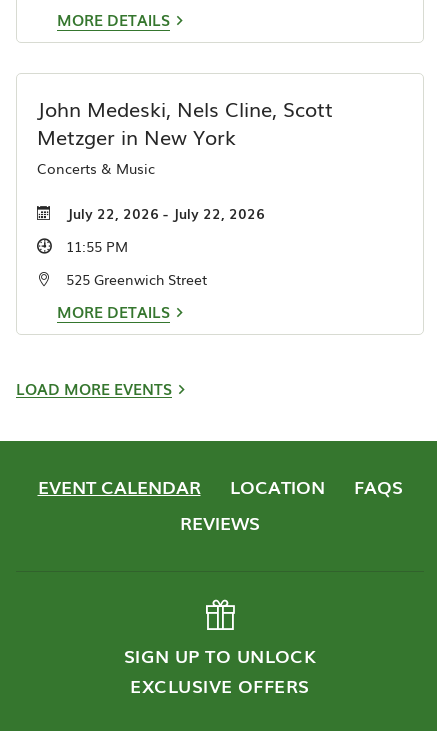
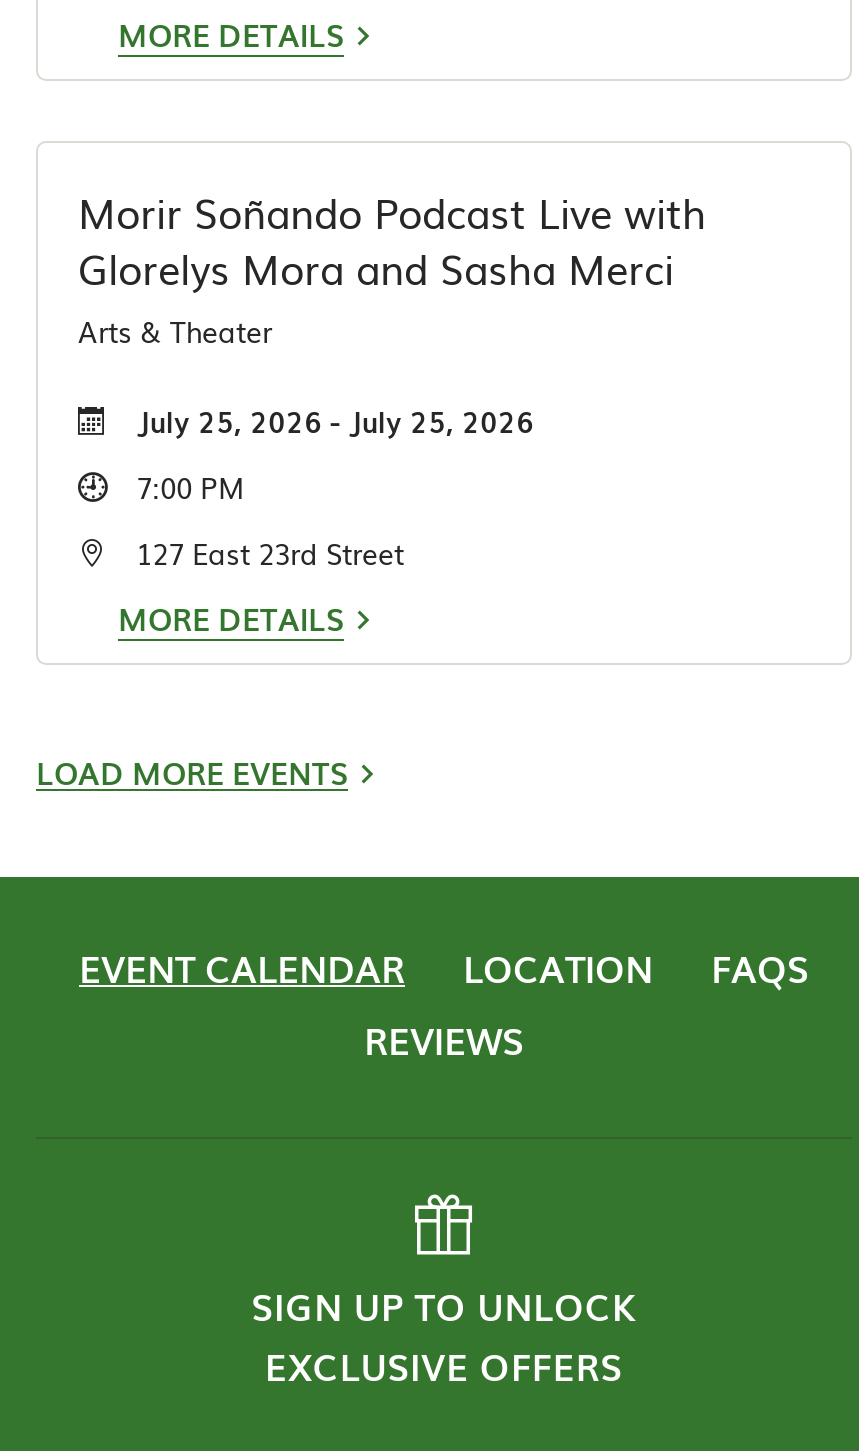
[37,93,333,178] John Medeski, Nels Cline, Scott | Metzger in New York | Concerts & Music -> [78,181,706,351] Morir Soñando Podcast Live with | Glorelys Mora and Sasha Merci | Arts & Theater
[66,202,265,222] July 22, 2026 - July 22, 2026 -> [136,400,534,440] July 25, 2026 - July 25, 2026
[66,235,128,255] 11:55 PM -> [136,466,244,506] 7:00 PM
[66,268,207,288] 525 Greenwich Street -> [136,532,404,572] 127 East 23rd Street

